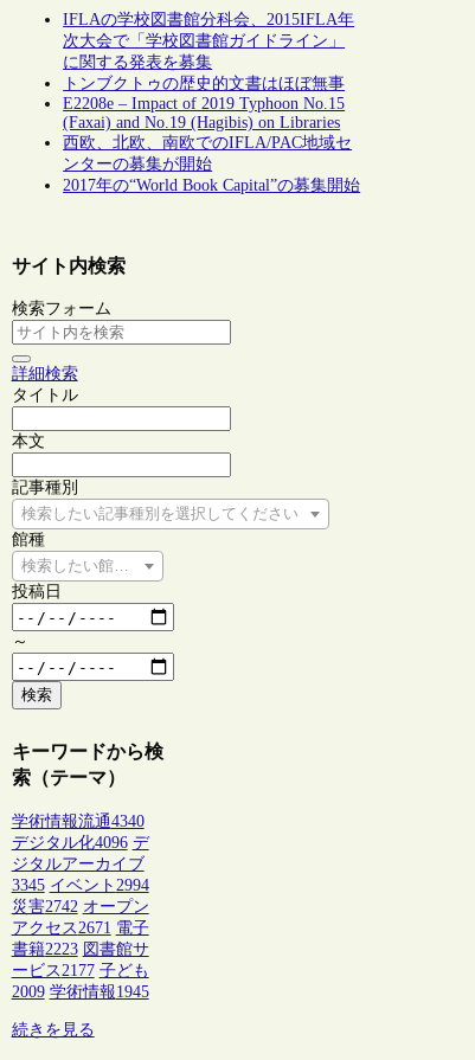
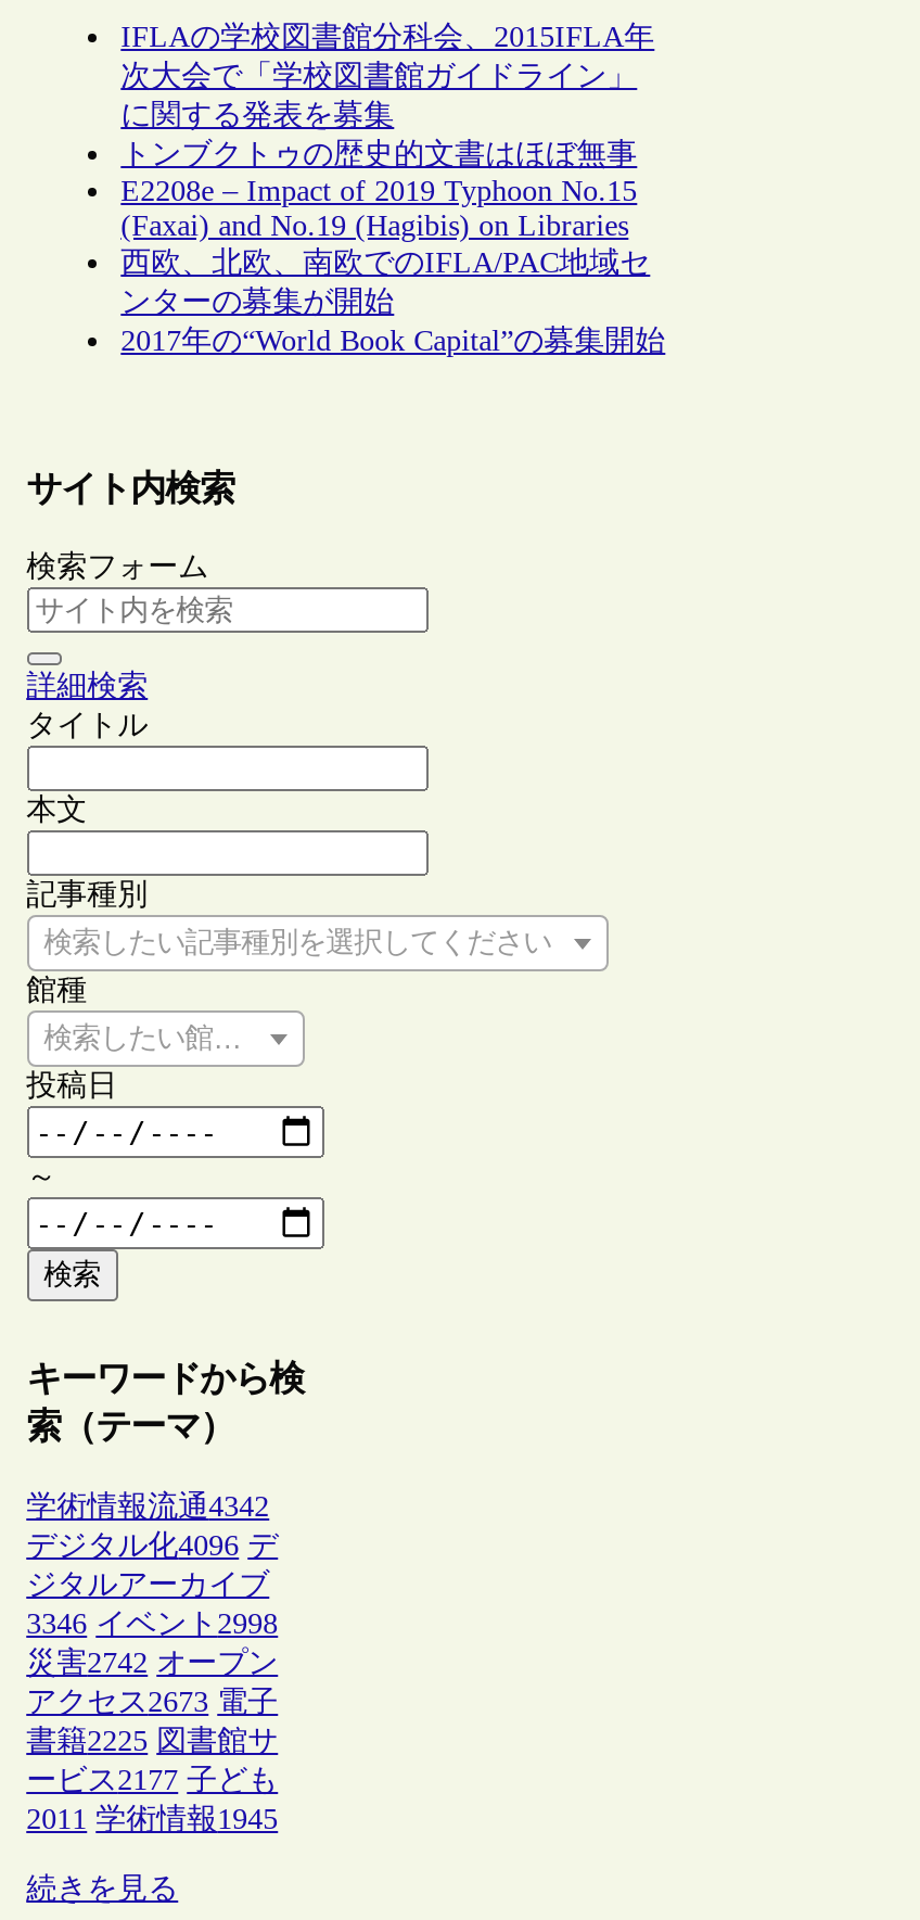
[11,812,144,830] 学術情報流通4340 -> [26,1490,269,1522] 学術情報流通4342
[11,876,149,894] 3345 イベント2994 -> [26,1607,278,1640] 3346 イベント2998
[11,919,149,937] アクセス2671 電子 -> [26,1685,278,1718] アクセス2673 電子
[11,940,149,958] 書籍2223 図書館サ -> [26,1724,278,1757] 書籍2225 図書館サ
[11,983,149,1001] 2009 学術情報1945 -> [26,1802,278,1835] 2011 学術情報1945

